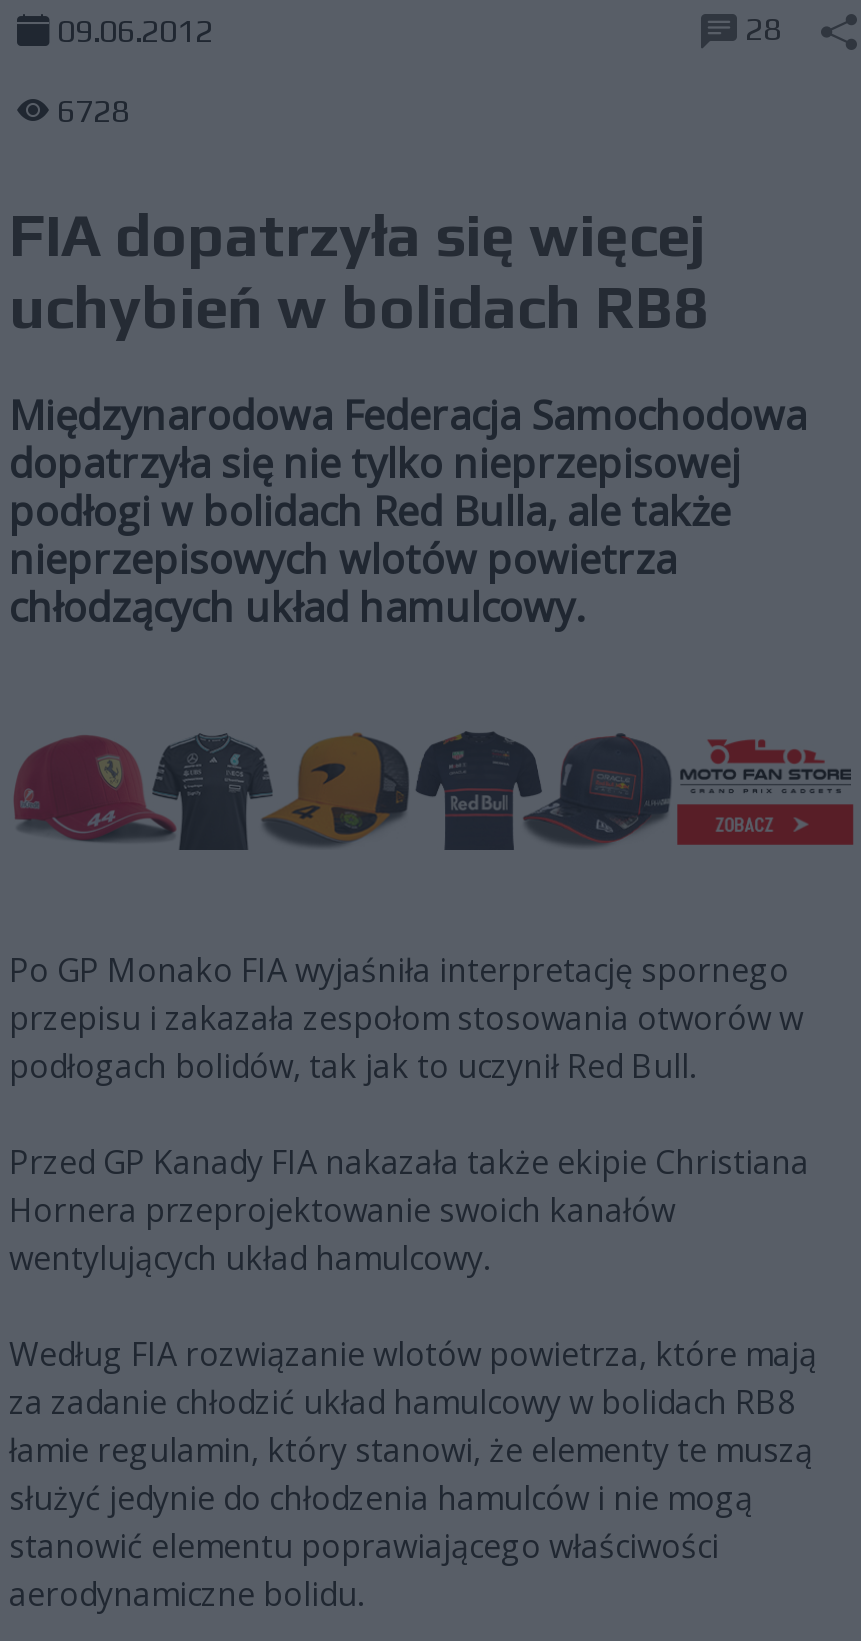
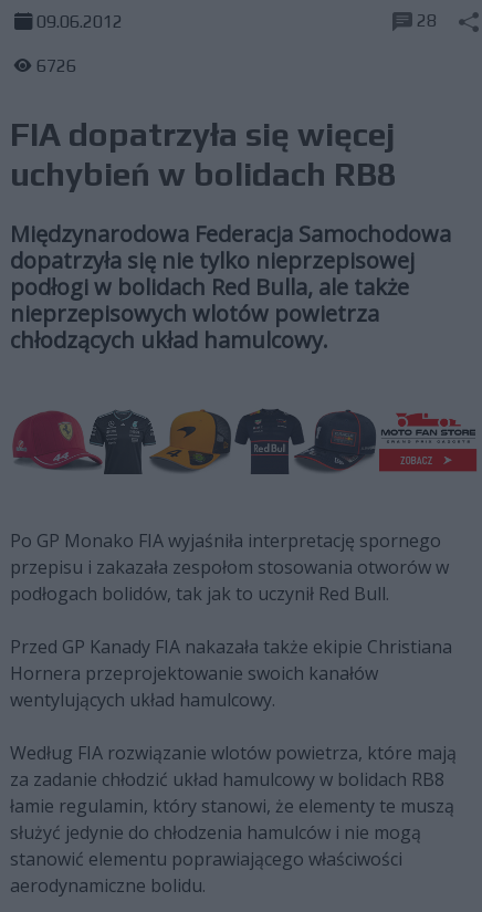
[57,92,129,130] 6728 -> [36,55,76,76] 6726

